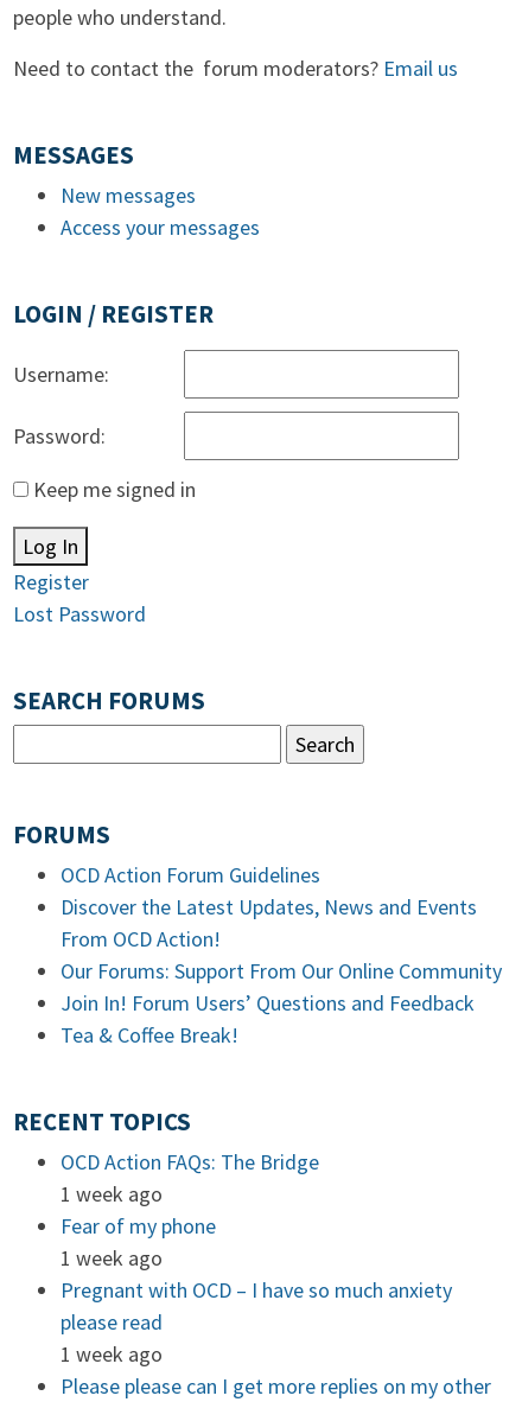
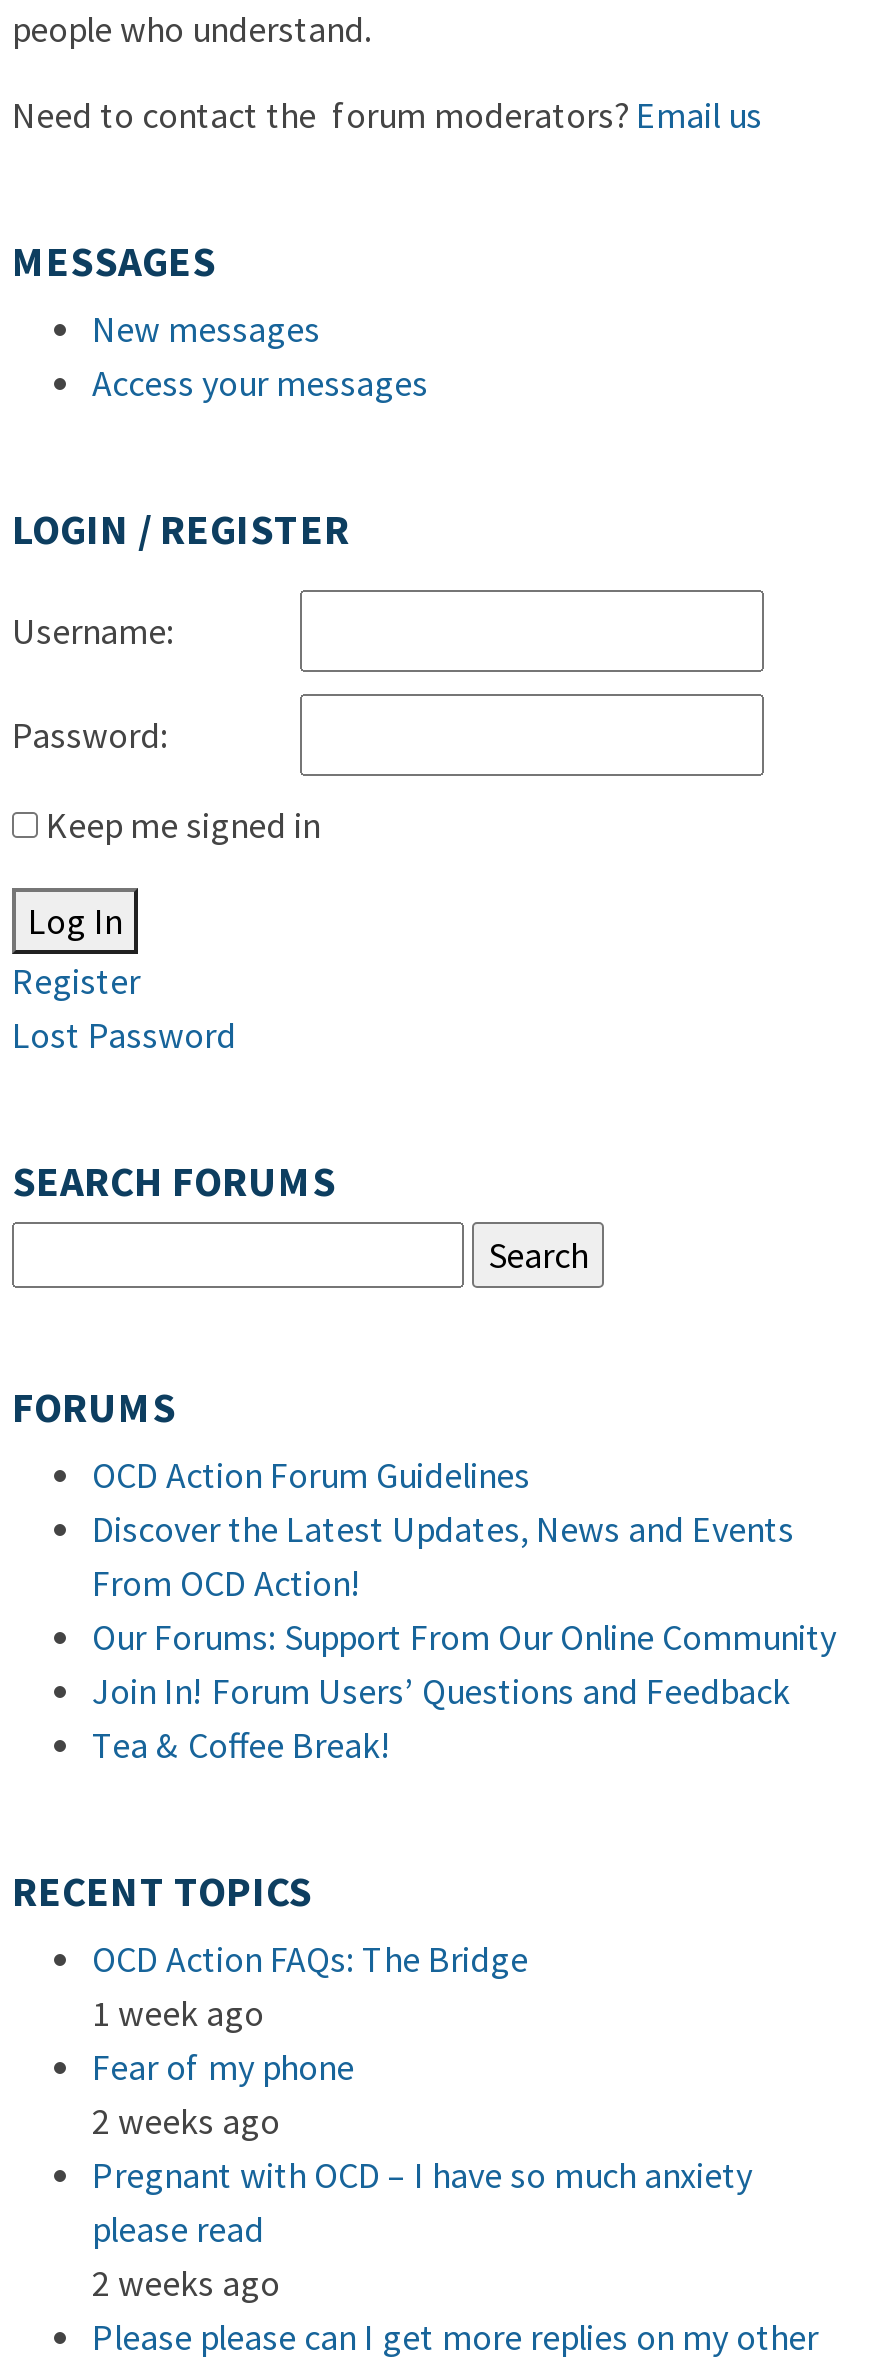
[61,1244,163,1272] 1 week ago -> [92,2098,280,2144] 2 weeks ago
[61,1340,163,1368] 1 week ago -> [92,2260,280,2306] 2 weeks ago

